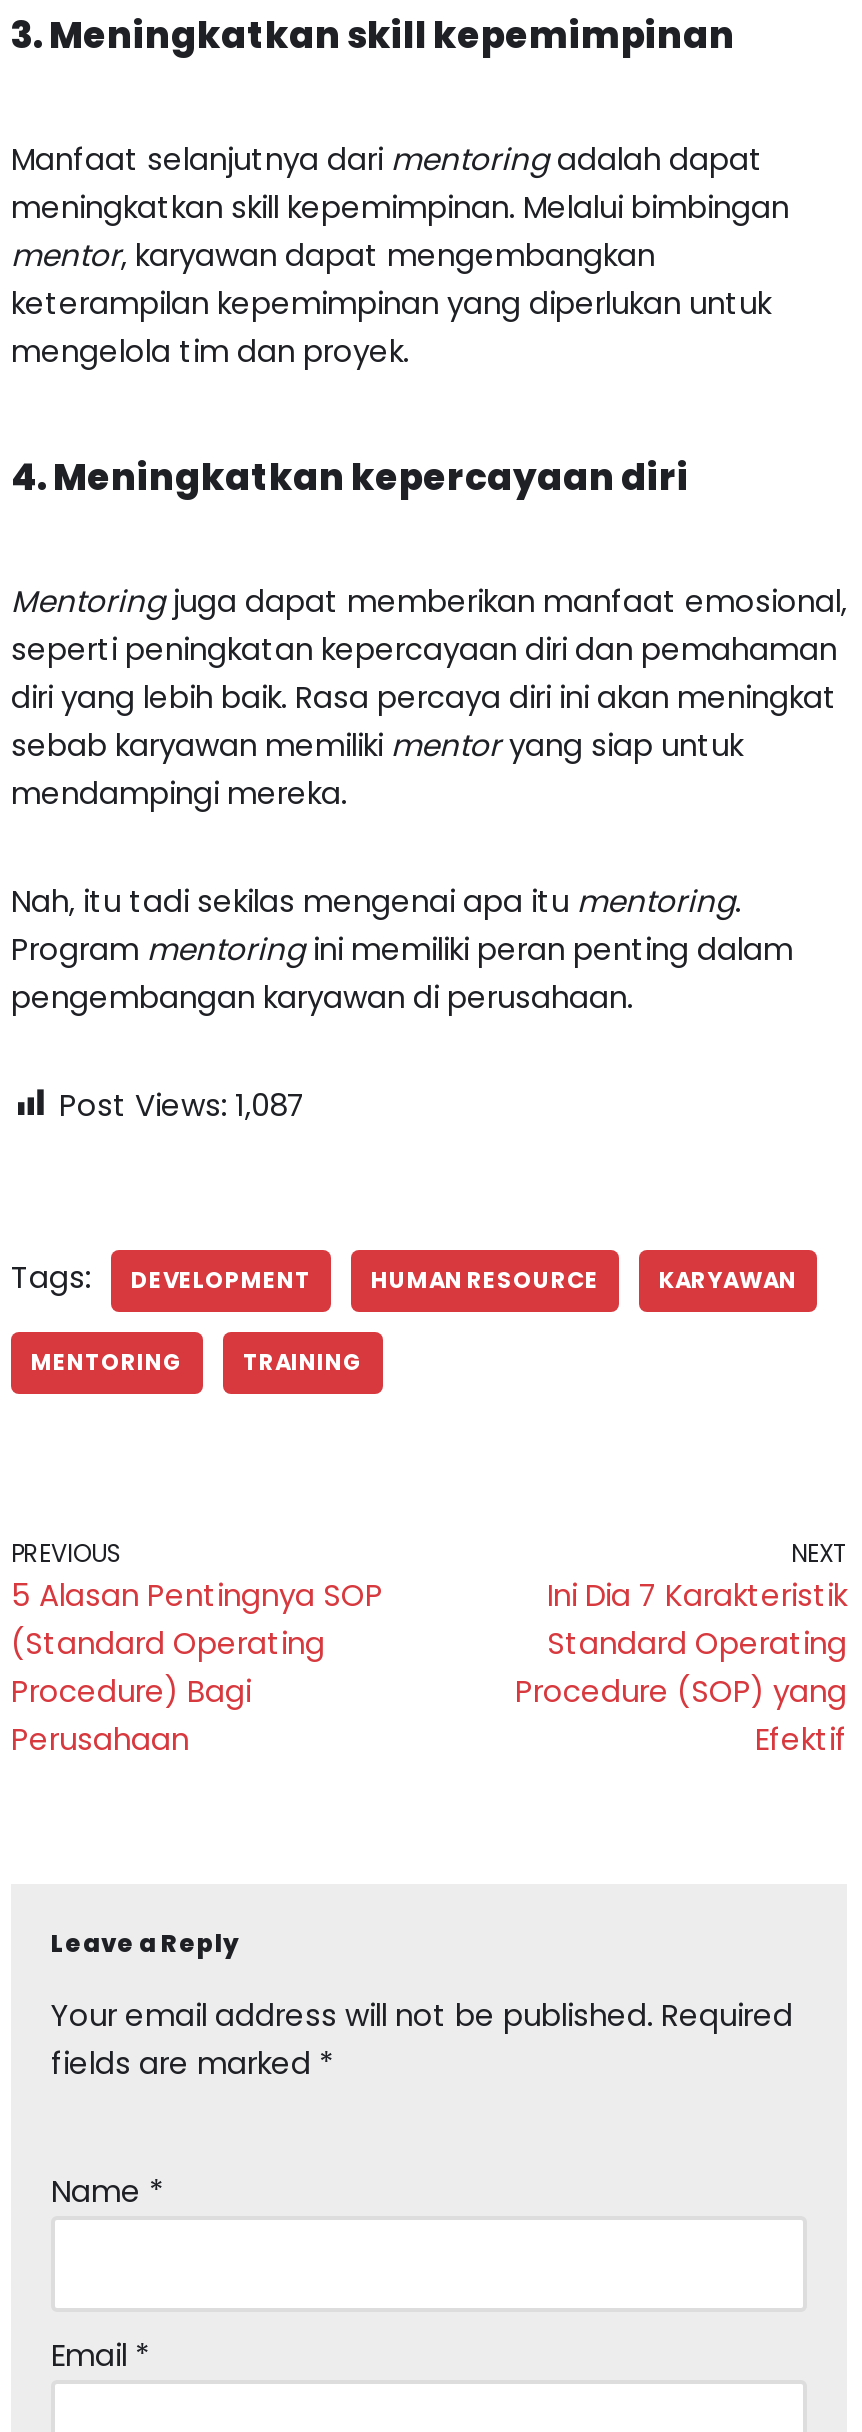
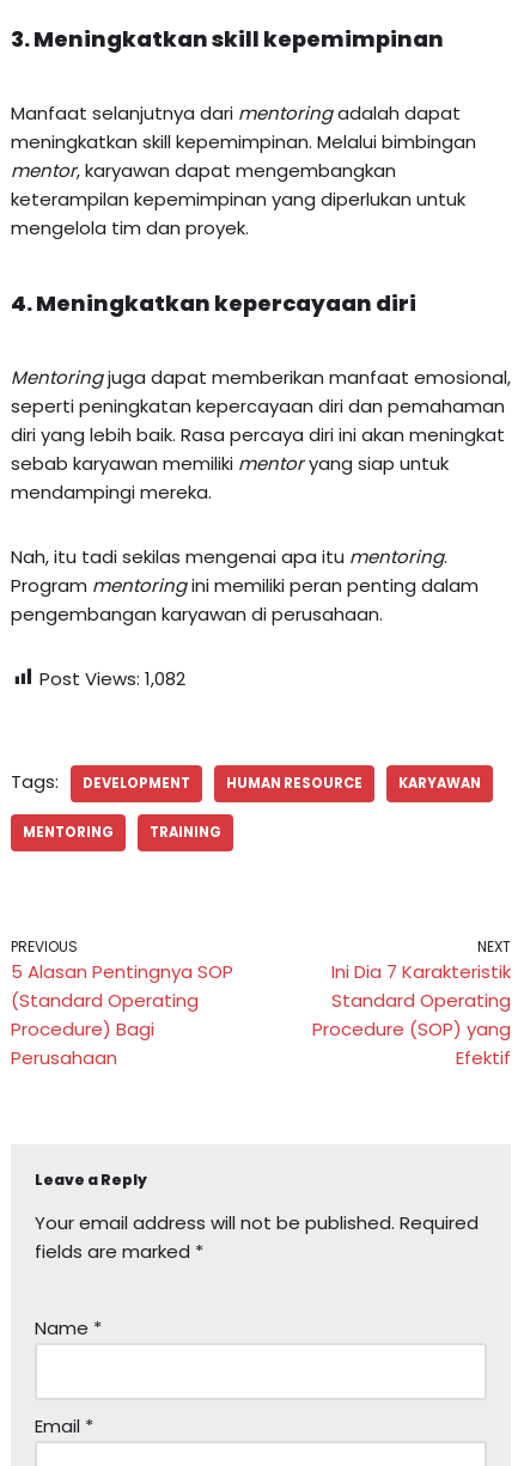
[59,1083,305,1125] Post Views: 1,087 -> [39,666,185,691] Post Views: 1,082

